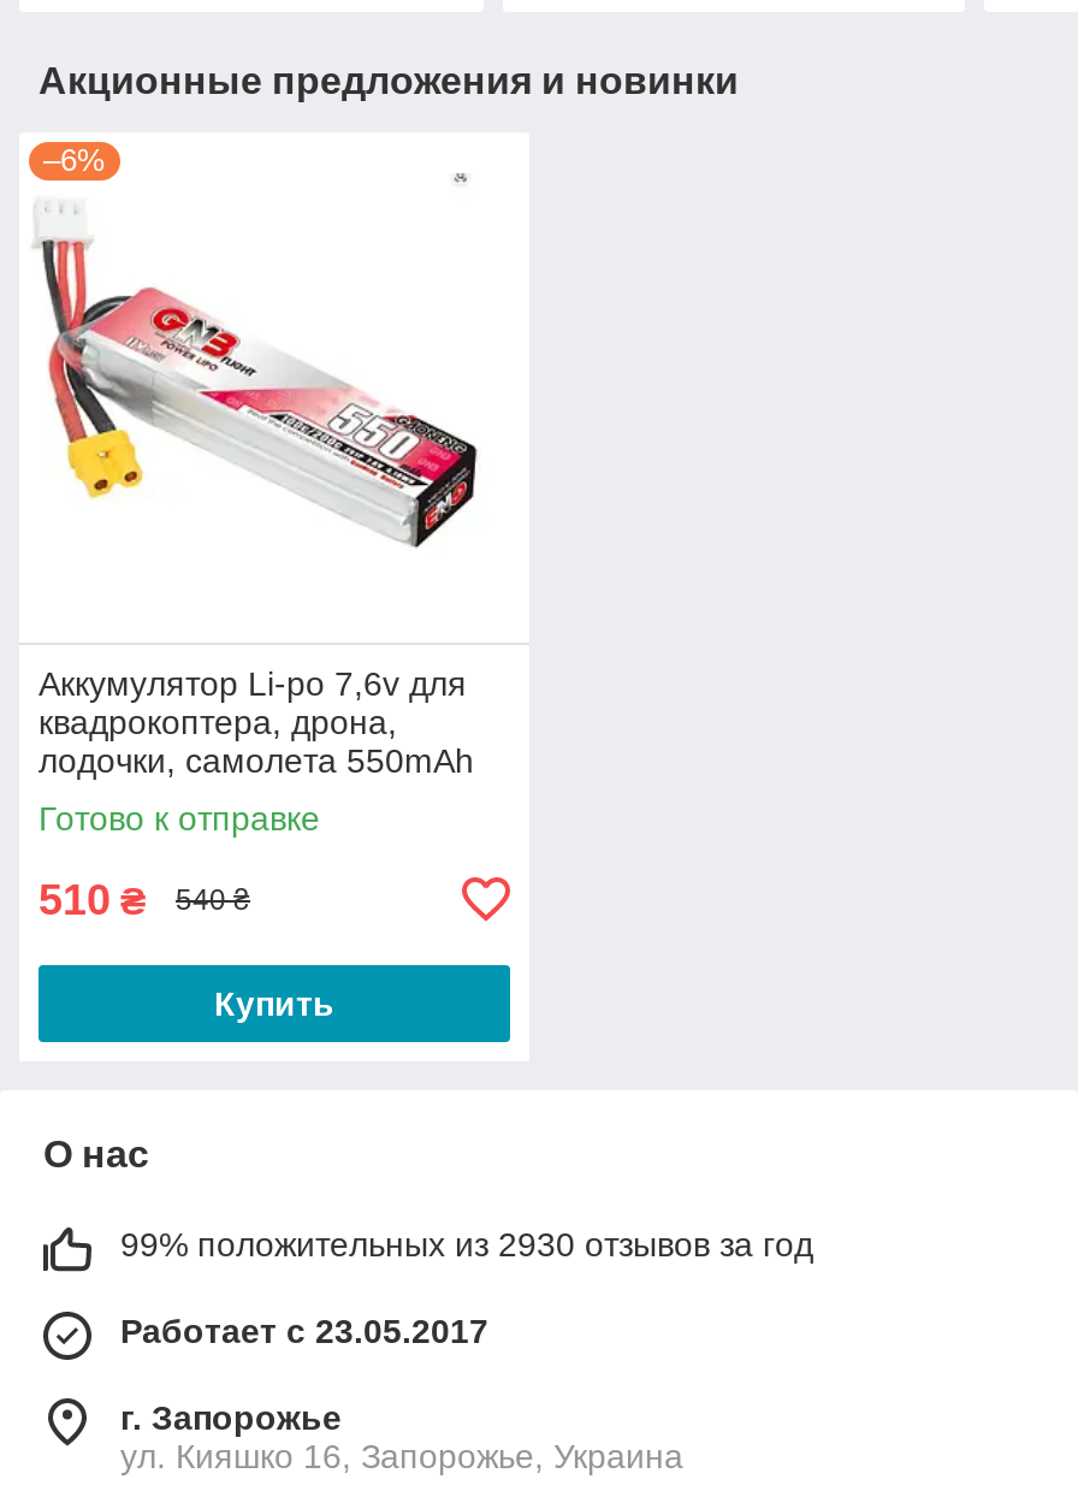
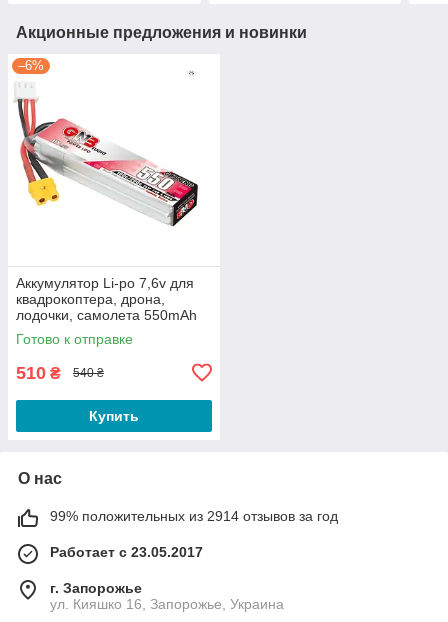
[120,1224,813,1263] 99% положительных из 2930 отзывов за год -> [50,508,338,524] 99% положительных из 2914 отзывов за год

